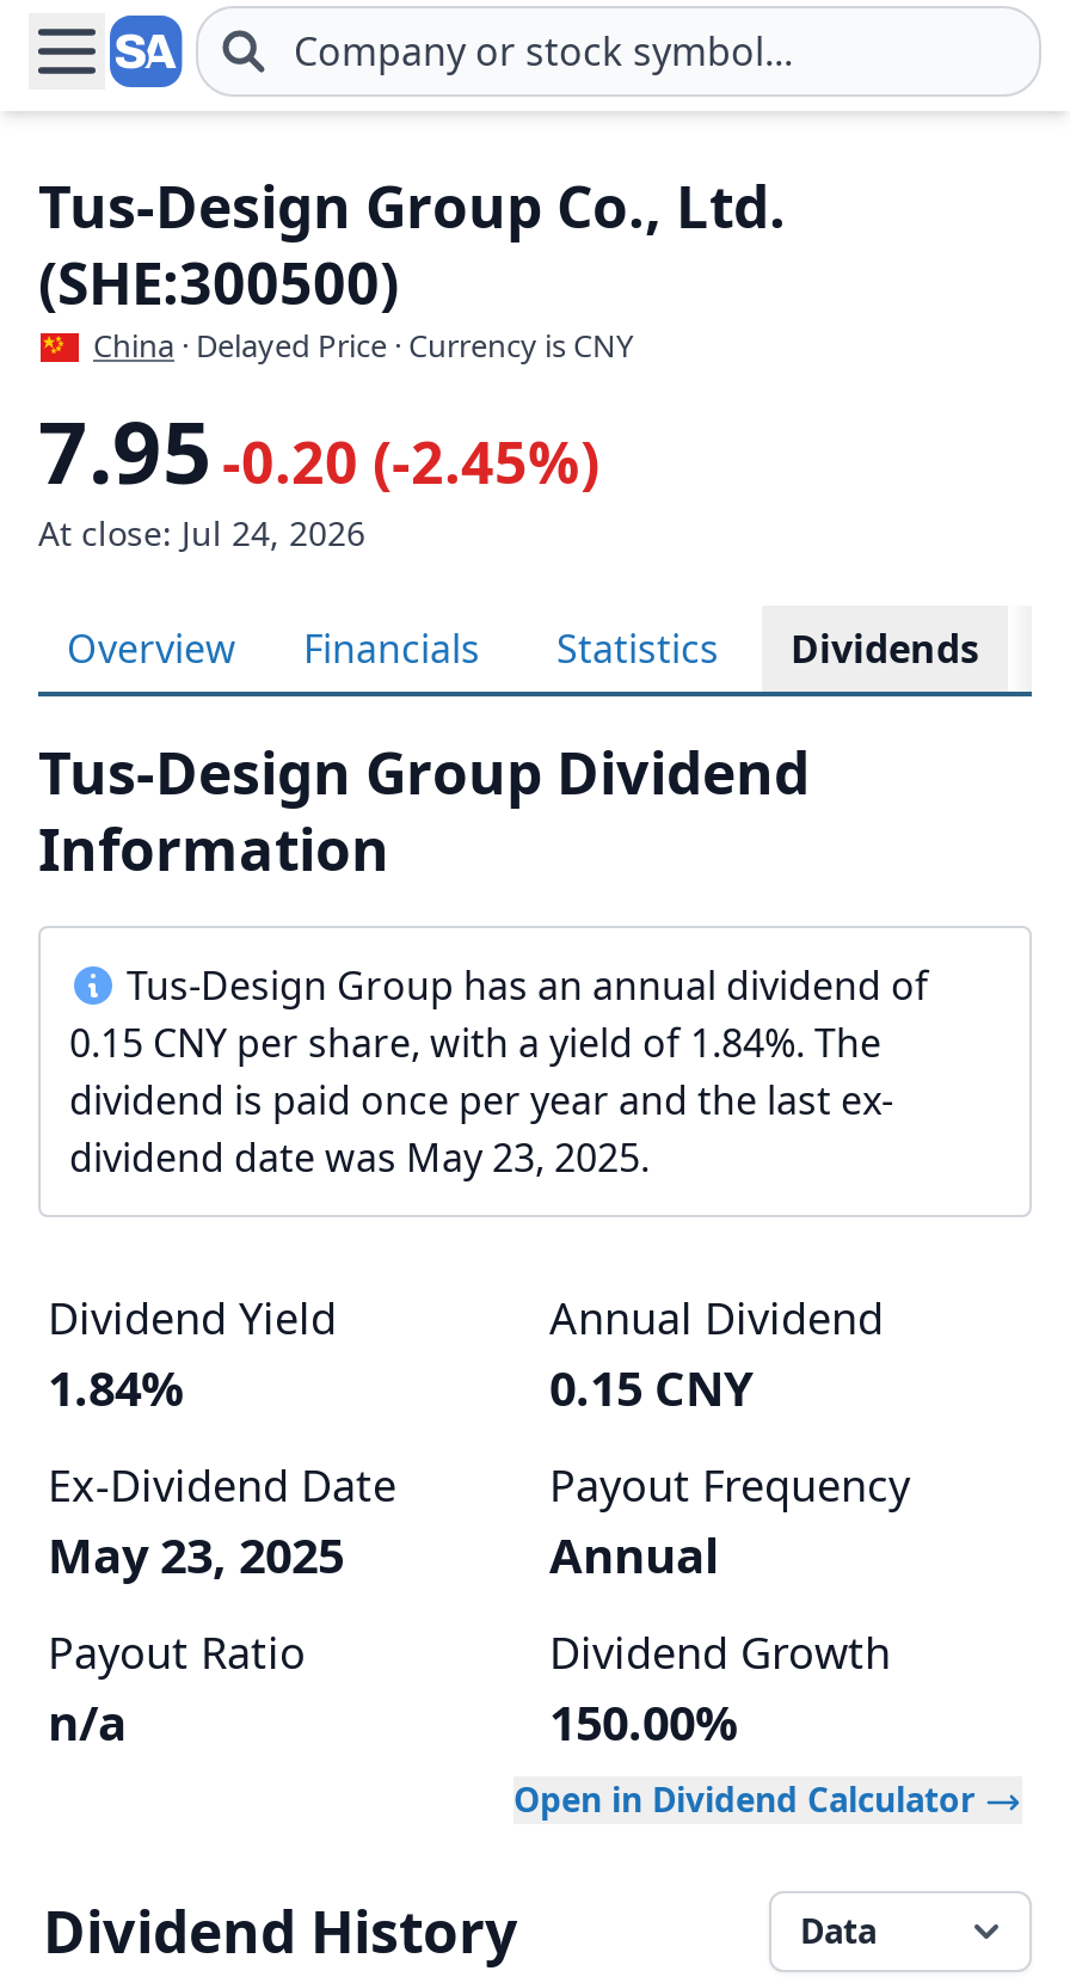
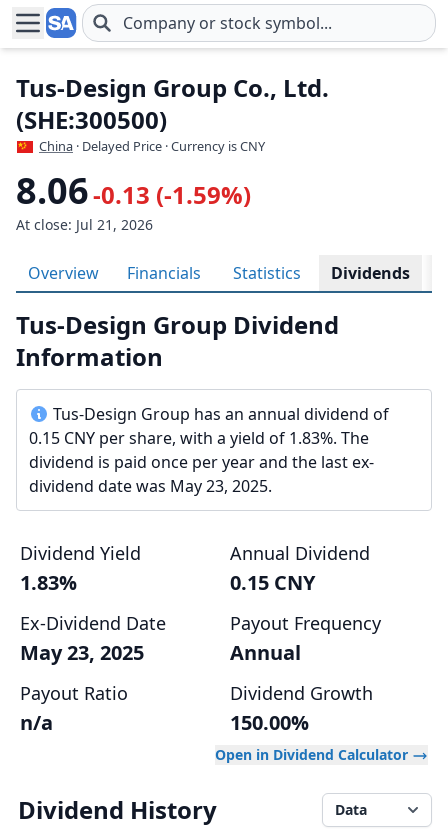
[38,393,599,510] 7.95 -0.20 (-2.45%) -> [16,166,251,215] 8.06 -0.13 (-1.59%)
[38,510,365,555] At close: Jul 24, 2026 -> [16,215,153,234] At close: Jul 21, 2026
[69,1017,881,1069] 0.15 CNY per share, with a yield of 1.84%. The -> [29,427,369,449] 0.15 CNY per share, with a yield of 1.83%. The
[48,1356,184,1420] 1.84% -> [20,569,77,596] 1.83%

